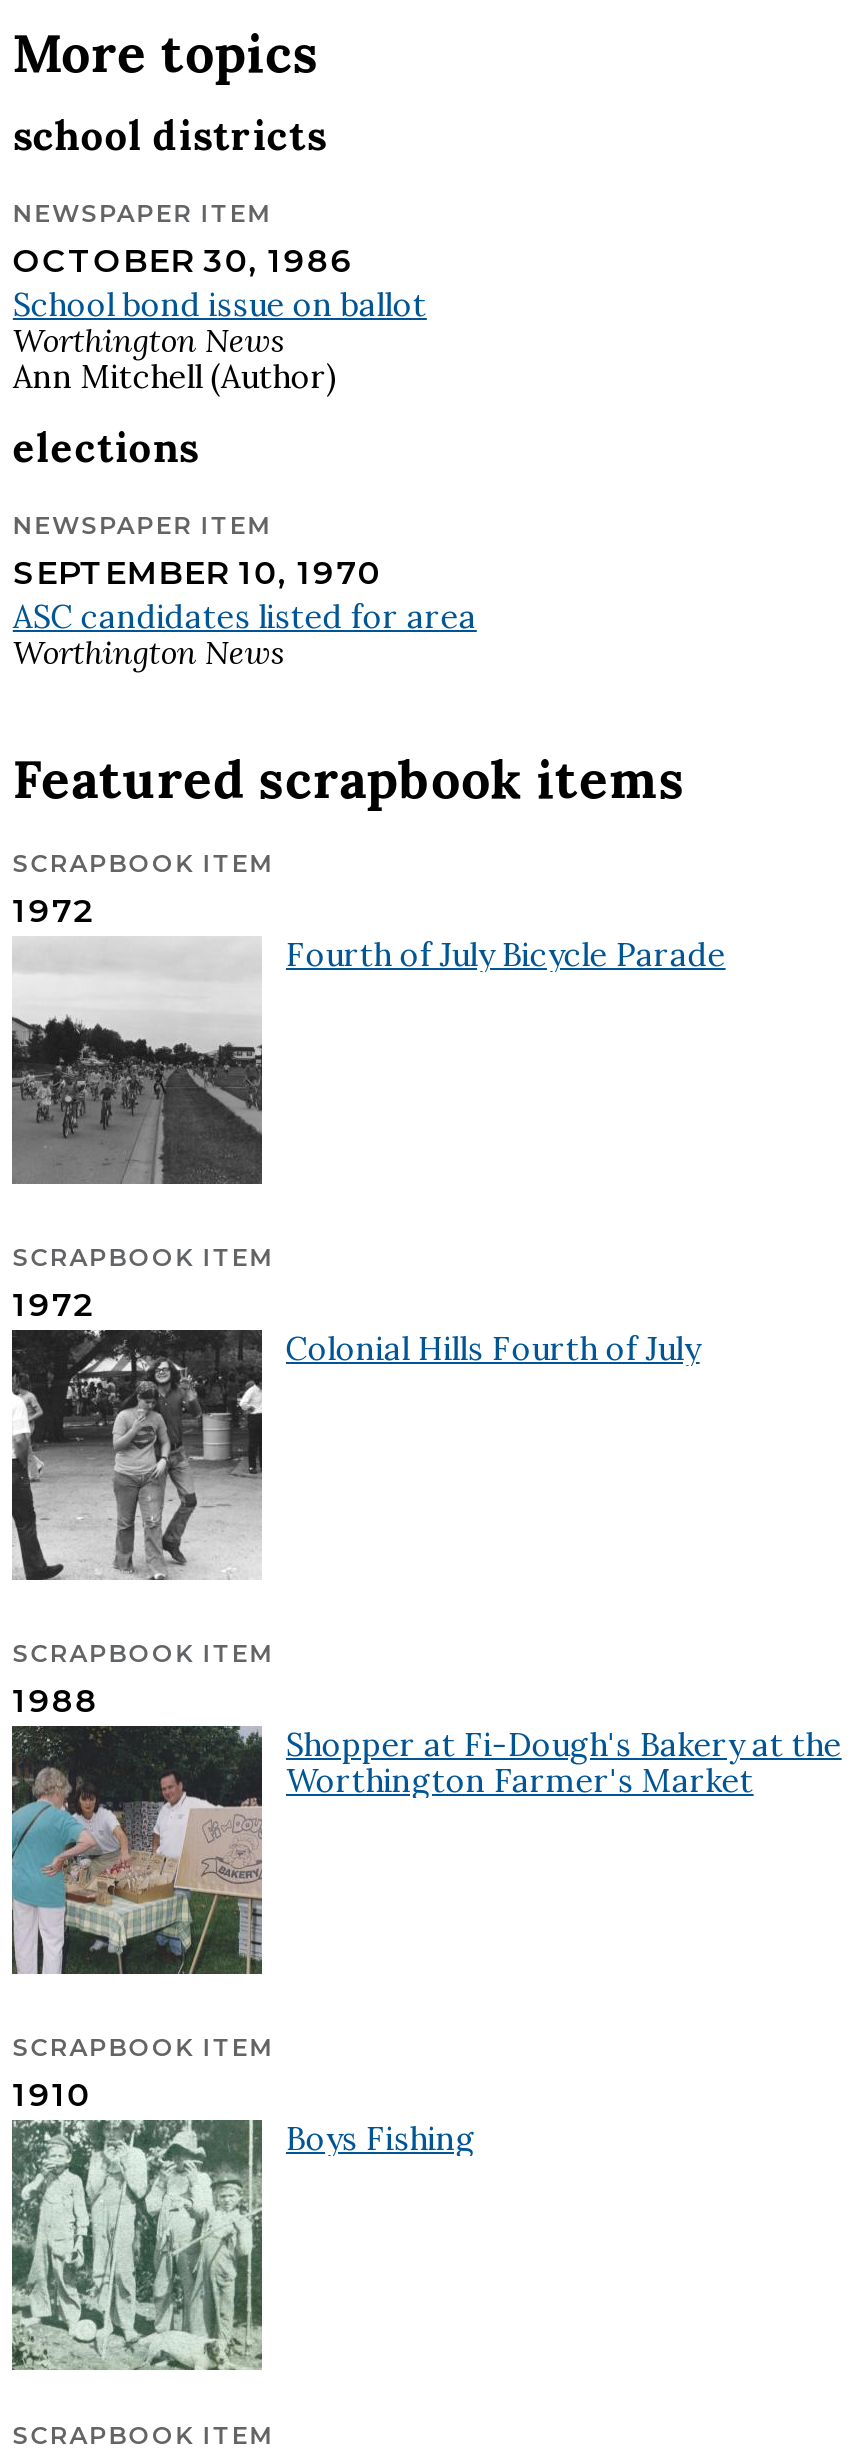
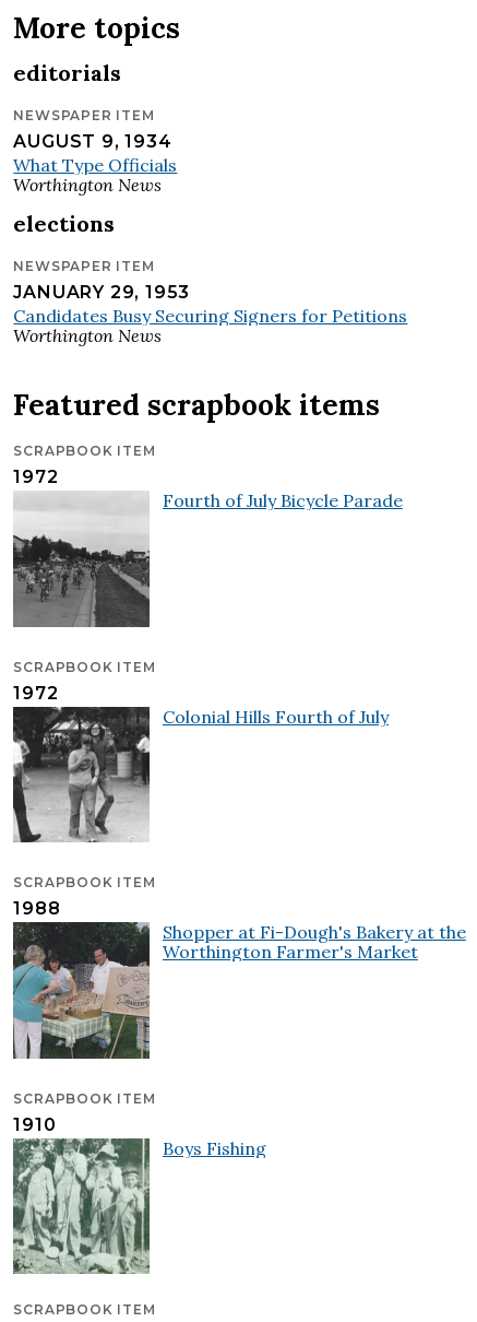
[13,110,327,160] school districts -> [14,59,122,87] editorials
[13,242,427,324] OCTOBER 30, 1986 | School bond issue on ballot -> [14,132,177,176] AUGUST 9, 1934 | What Type Officials
[13,356,337,396] Ann Mitchell (Author) -> none
[13,554,477,636] SEPTEMBER 10, 1970 | ASC candidates listed for area -> [14,282,408,327] JANUARY 29, 1953 | Candidates Busy Securing Signers for Petitions

